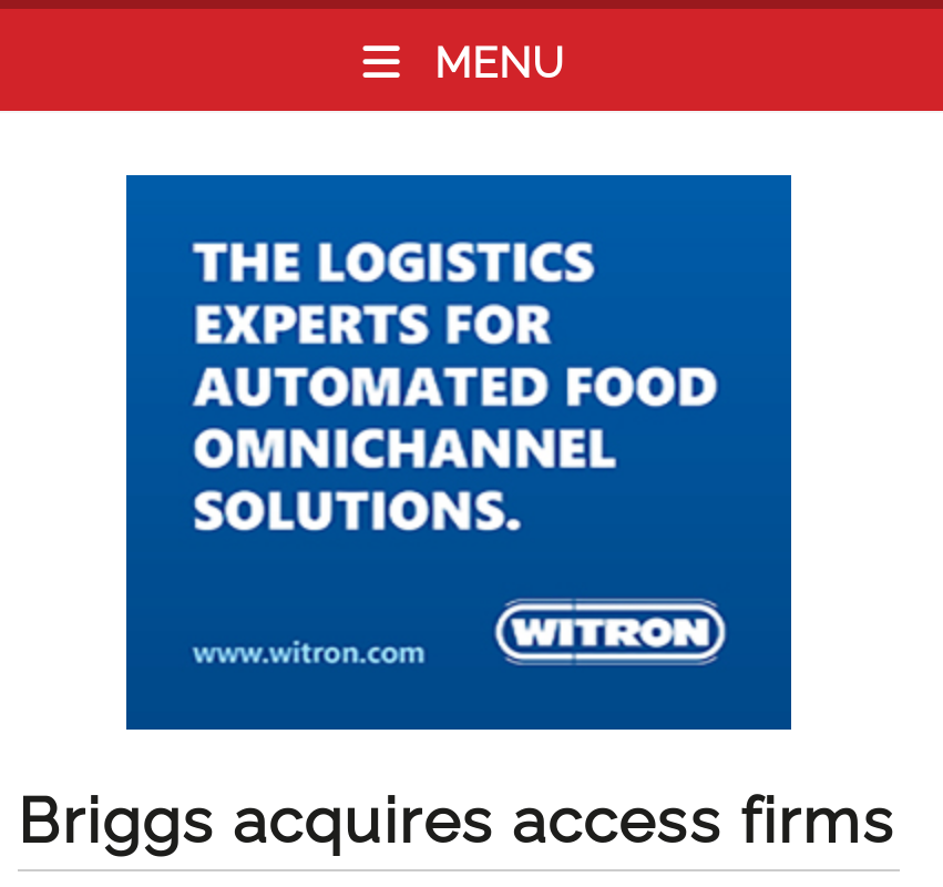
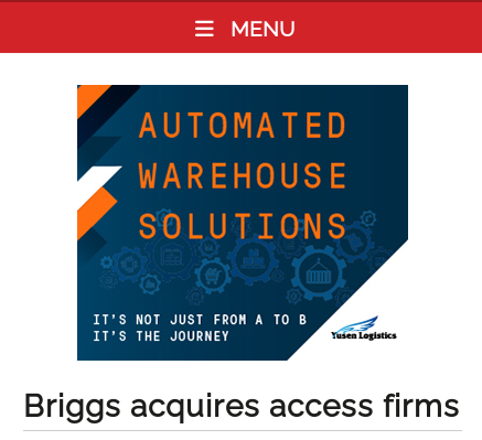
[124,173,793,732] [image] -> [76,84,408,361] [image]

